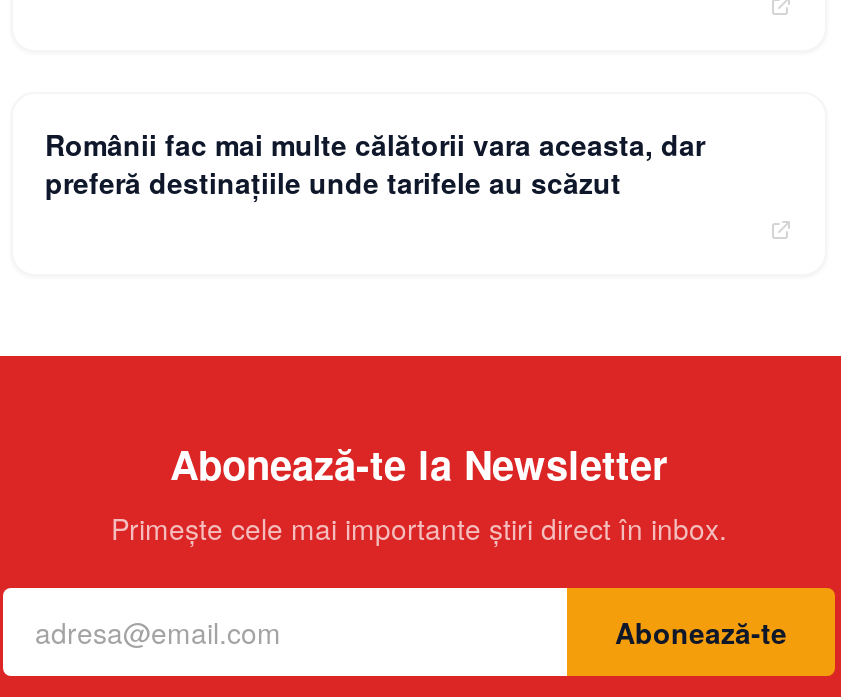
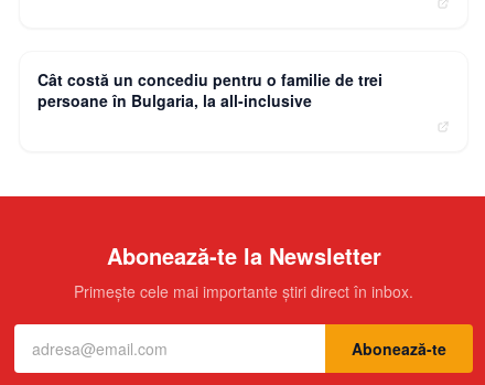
[45,125,705,203] Românii fac mai multe călătorii vara aceasta, dar | preferă destinațiile unde tarifele au scăzut -> [37,69,382,112] Cât costă un concediu pentru o familie de trei | persoane în Bulgaria, la all-inclusive

